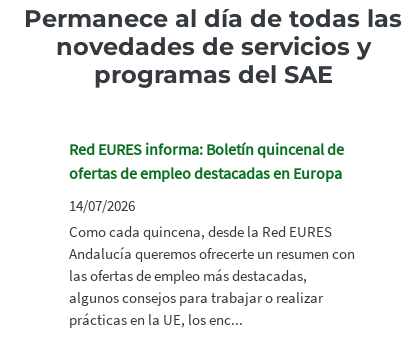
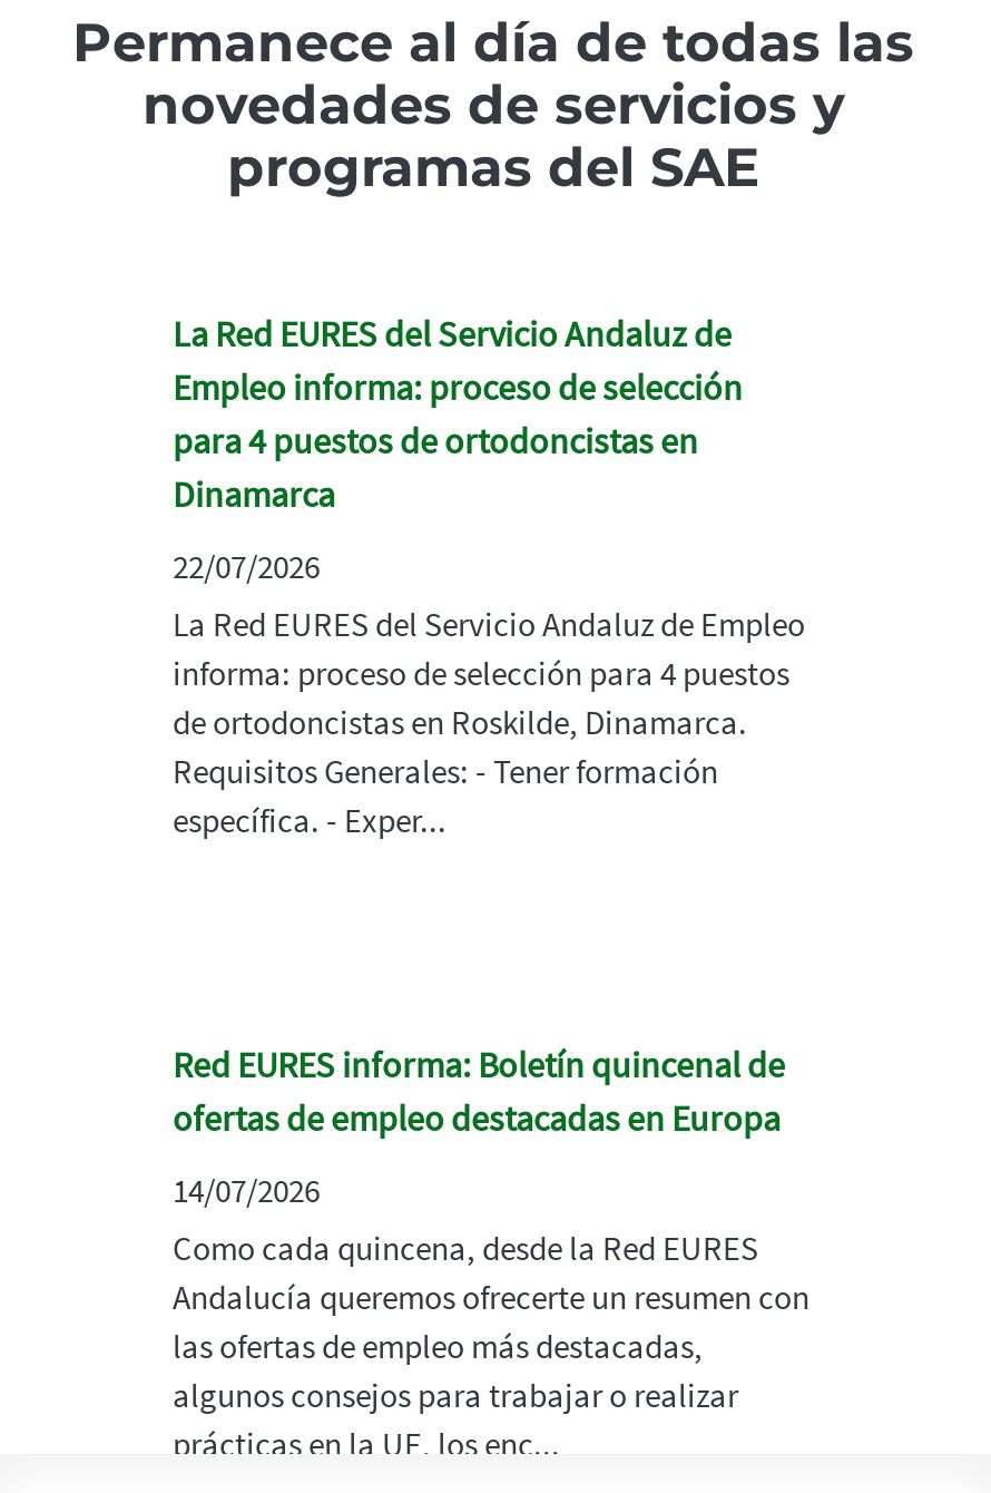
none -> [173,311,805,841] La Red EURES del Servicio Andaluz de | Empleo informa: proceso de selección | para 4 puestos de ortodoncistas en | Dinamarca | 22/07/2026 | La Red EURES del Servicio Andaluz de Empleo | informa: proceso de selección para 4 puestos | de ortodoncistas en Roskilde, Dinamarca. | Requisitos Generales: - Tener formación | específica. - Exper...

